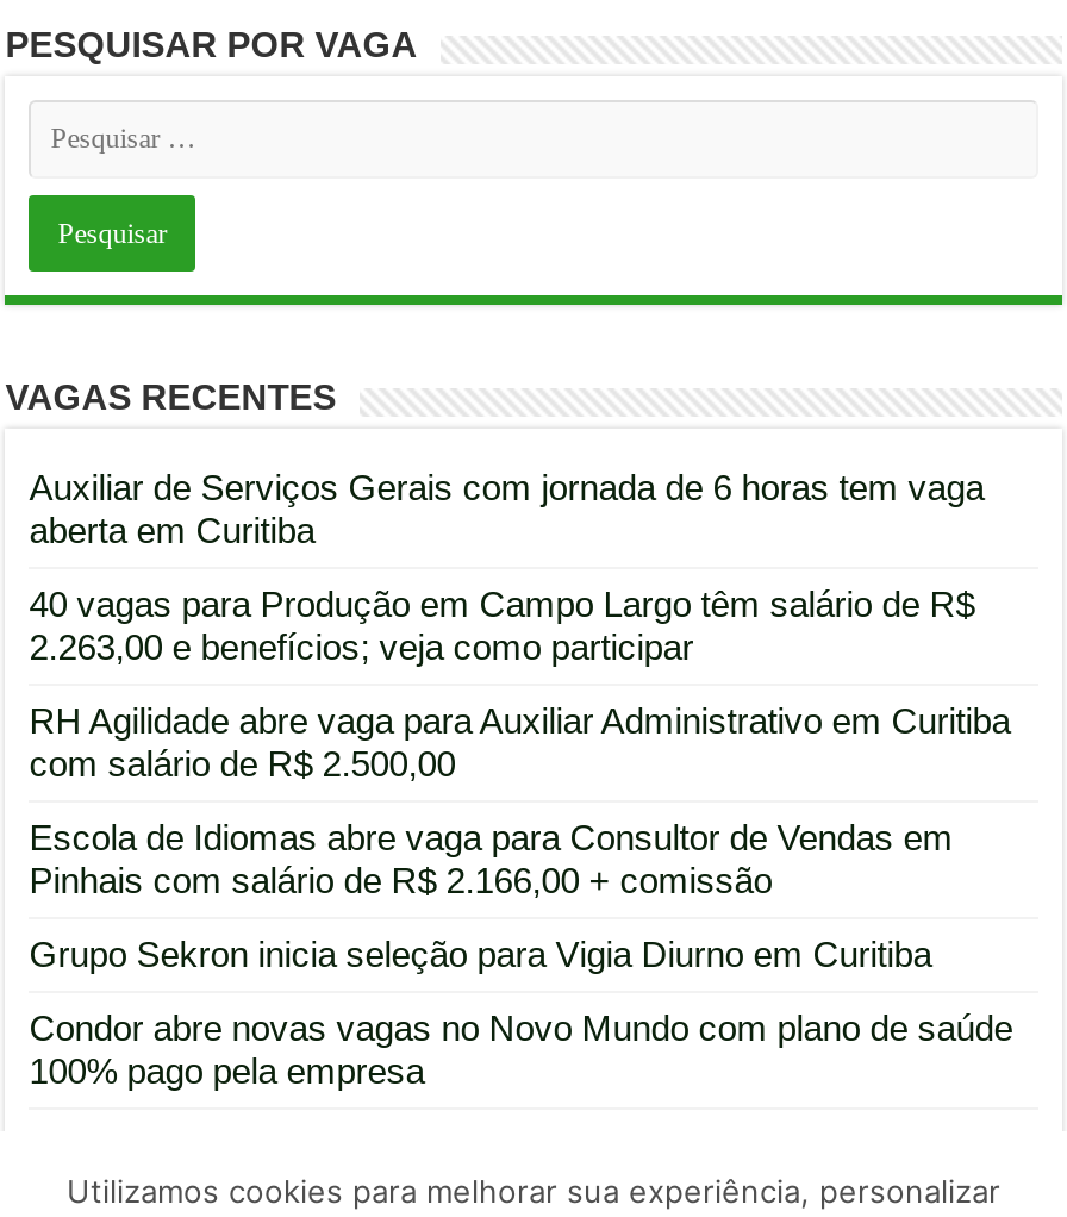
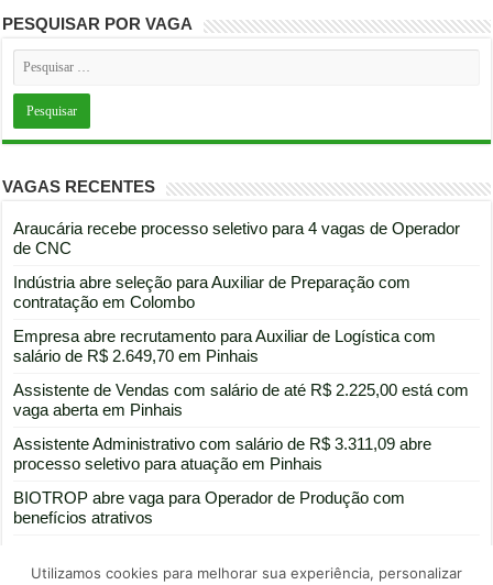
[29,467,984,550] Auxiliar de Serviços Gerais com jornada de 6 horas tem vaga | aberta em Curitiba -> [13,219,460,257] Araucária recebe processo seletivo para 4 vagas de Operador | de CNC
[29,583,975,667] 40 vagas para Produção em Campo Largo têm salário de R$ | 2.263,00 e benefícios; veja como participar -> [13,273,411,311] Indústria abre seleção para Auxiliar de Preparação com | contratação em Colombo
[29,700,1010,784] RH Agilidade abre vaga para Auxiliar Administrativo em Curitiba | com salário de R$ 2.500,00 -> [13,327,436,365] Empresa abre recrutamento para Auxiliar de Logística com | salário de R$ 2.649,70 em Pinhais
[29,817,953,900] Escola de Idiomas abre vaga para Consultor de Vendas em | Pinhais com salário de R$ 2.166,00 + comissão -> [13,380,469,419] Assistente de Vendas com salário de até R$ 2.225,00 está com | vaga aberta em Pinhais
[29,934,932,974] Grupo Sekron inicia seleção para Vigia Diurno em Curitiba -> [13,434,432,473] Assistente Administrativo com salário de R$ 3.311,09 abre | processo seletivo para atuação em Pinhais
[29,1007,1013,1091] Condor abre novas vagas no Novo Mundo com plano de saúde | 100% pago pela empresa -> [13,488,405,527] BIOTROP abre vaga para Operador de Produção com | benefícios atrativos

